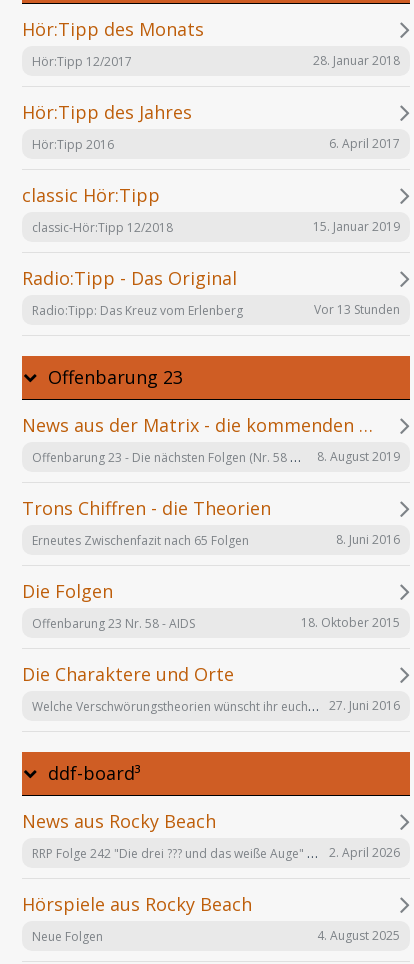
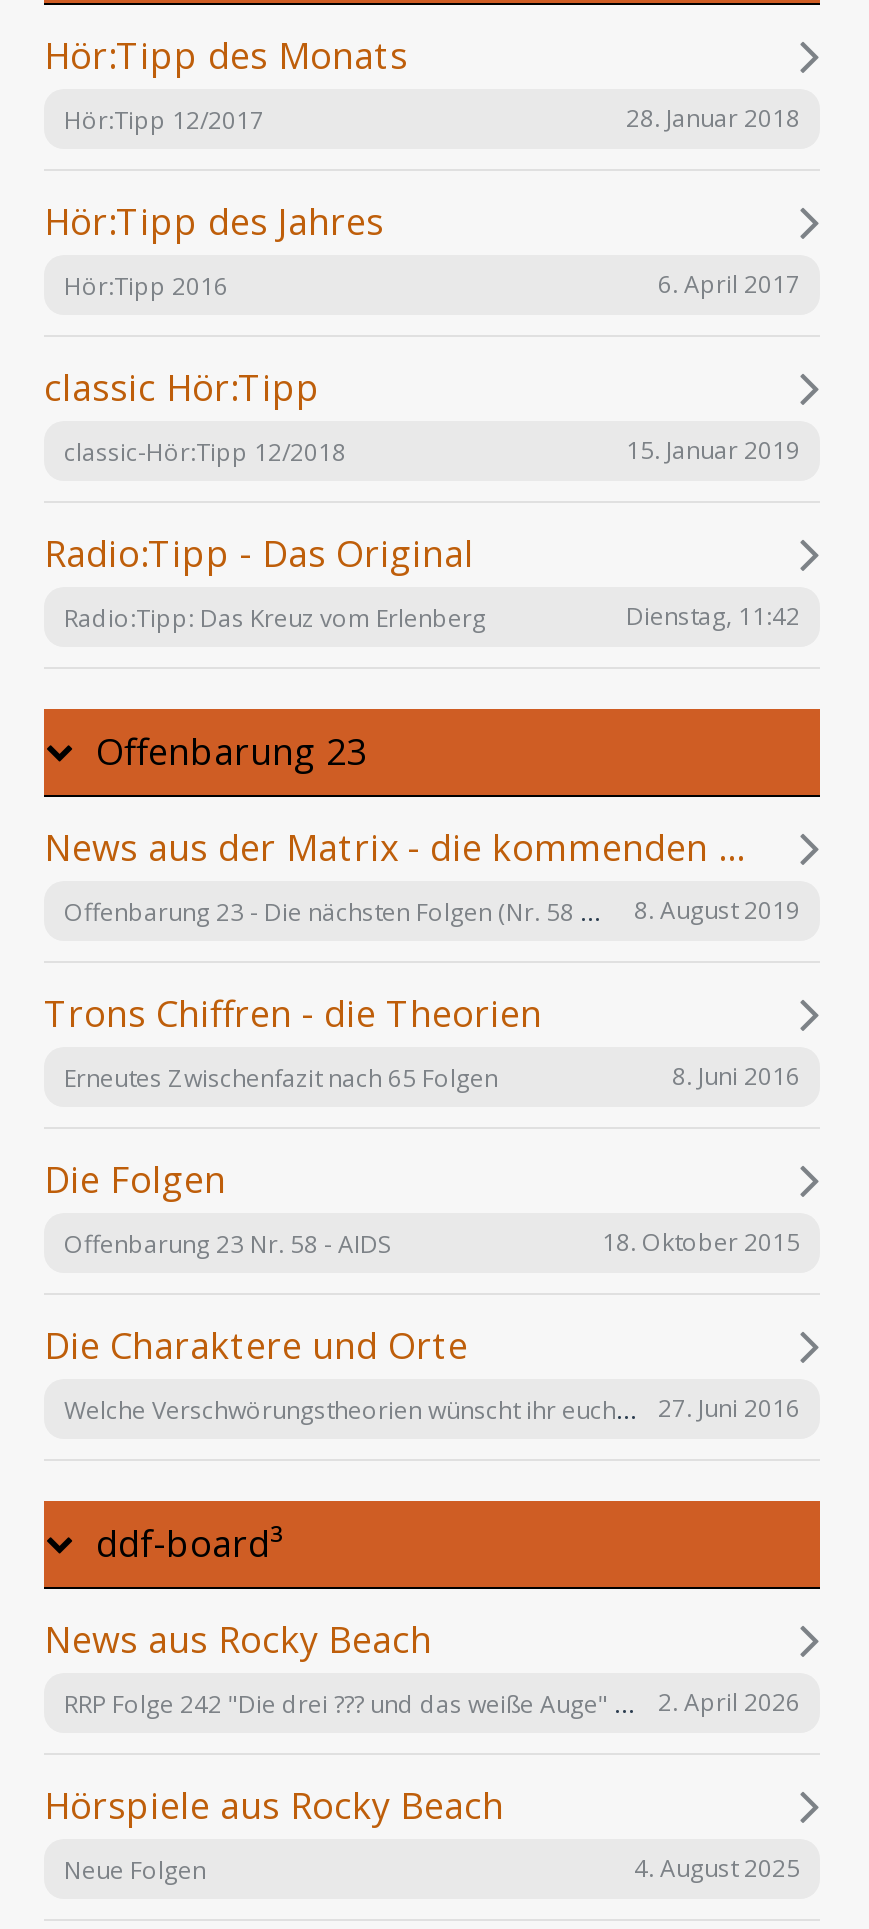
[314,301,400,318] Vor 13 Stunden -> [626,599,800,633] Dienstag, 11:42

